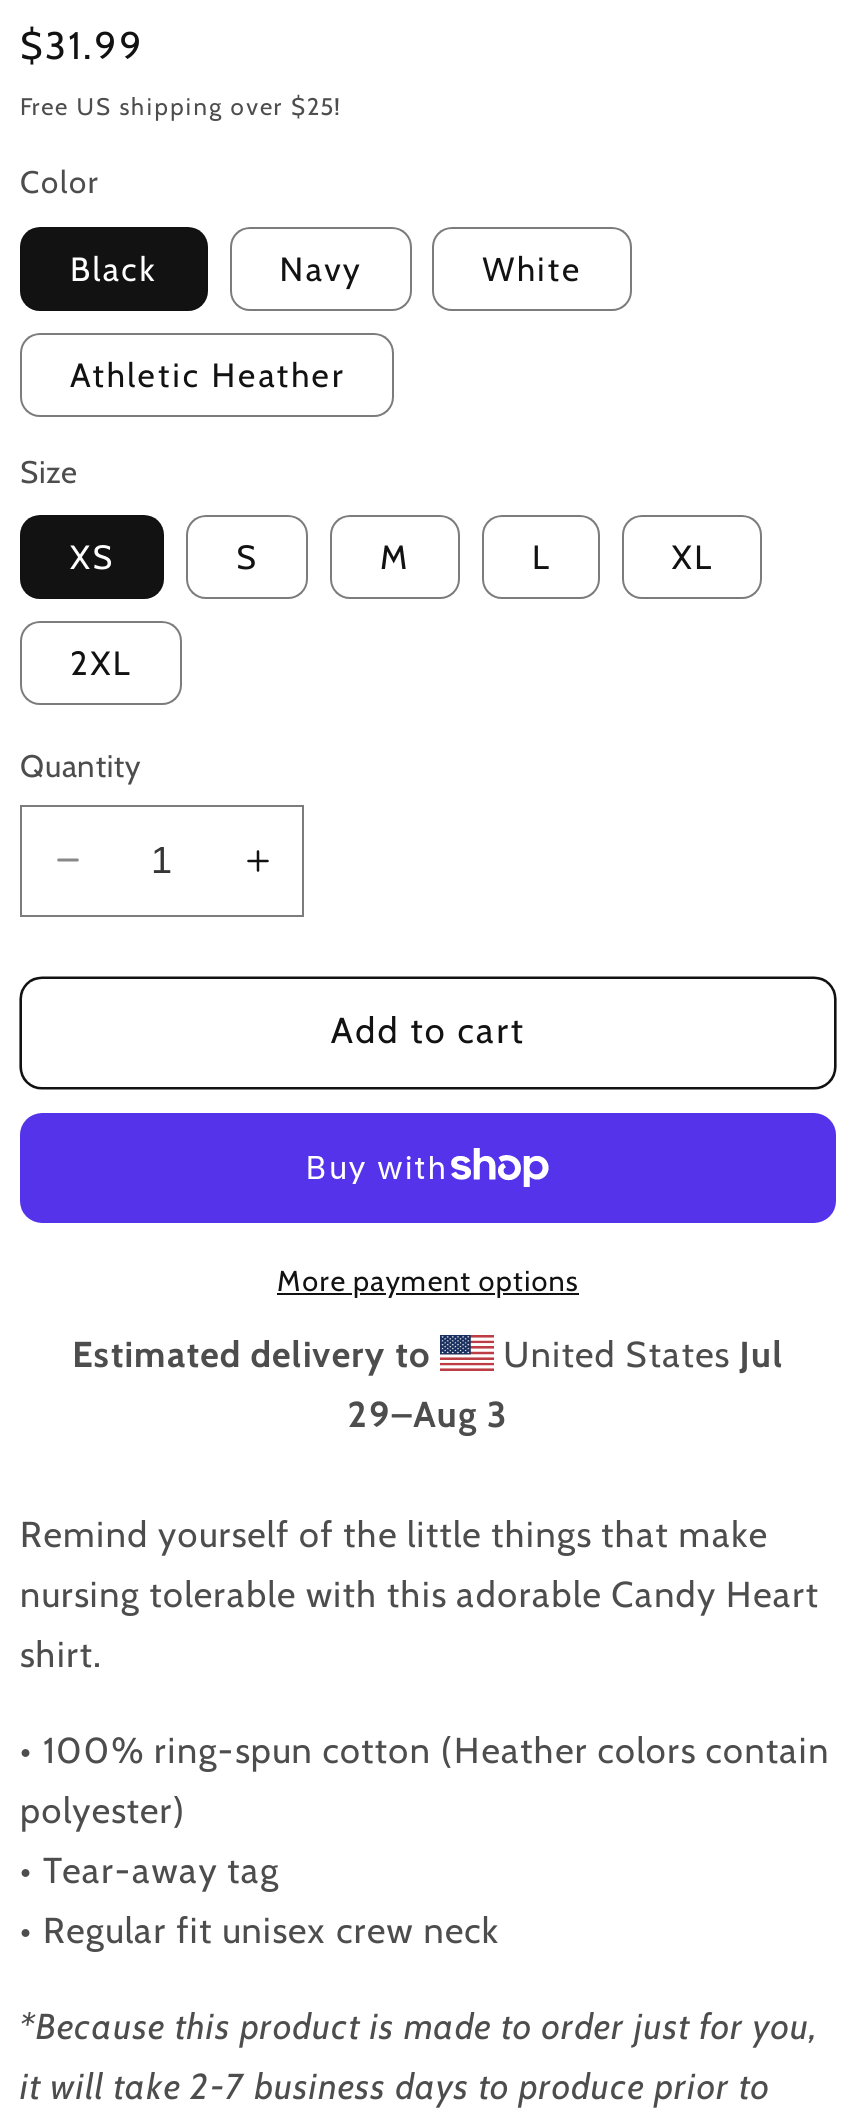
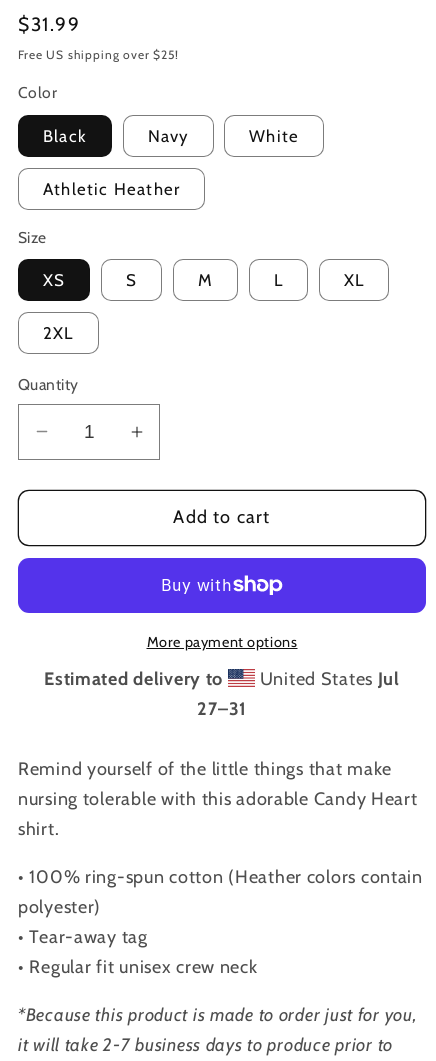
[348,1393,508,1437] 29–Aug 3 -> [197,698,247,720] 27–31

